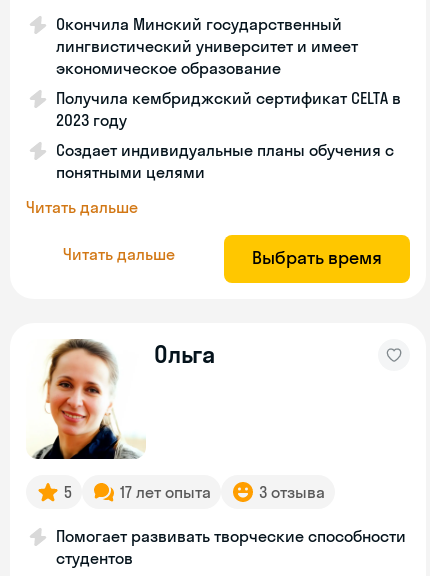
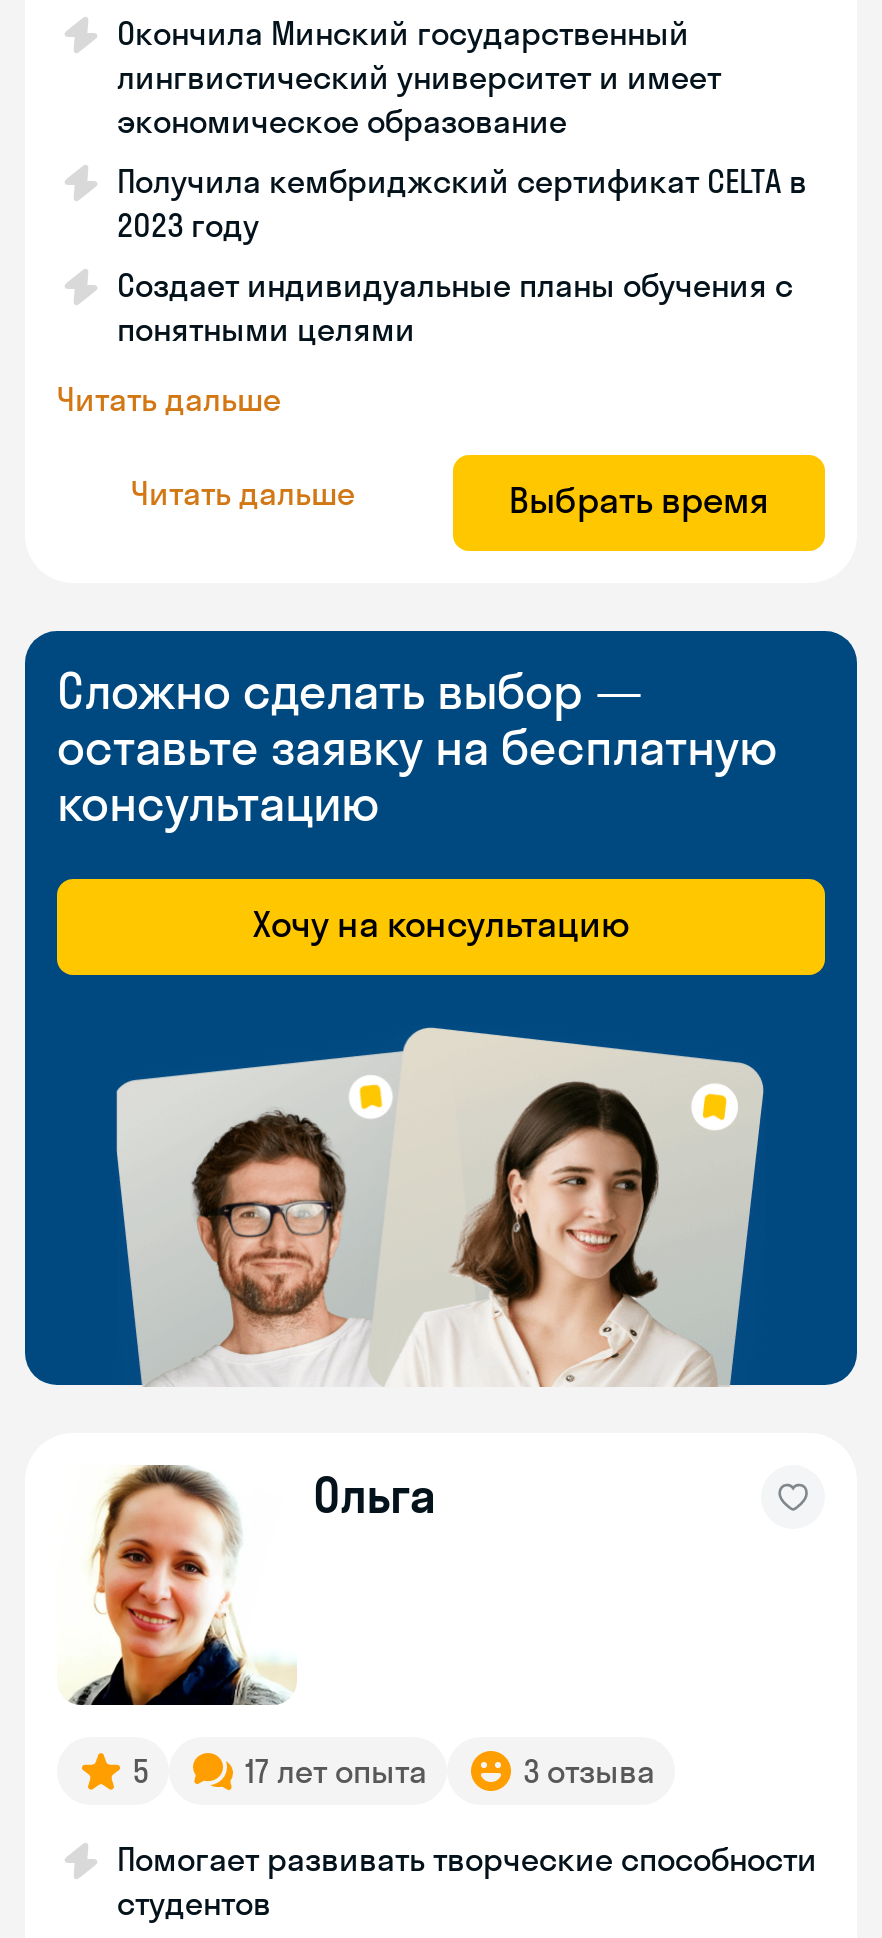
none -> [23,629,859,1389] [image] | Сложно сделать выбор — | оставьте заявку на бесплатную | консультацию | Хочу на консультацию

